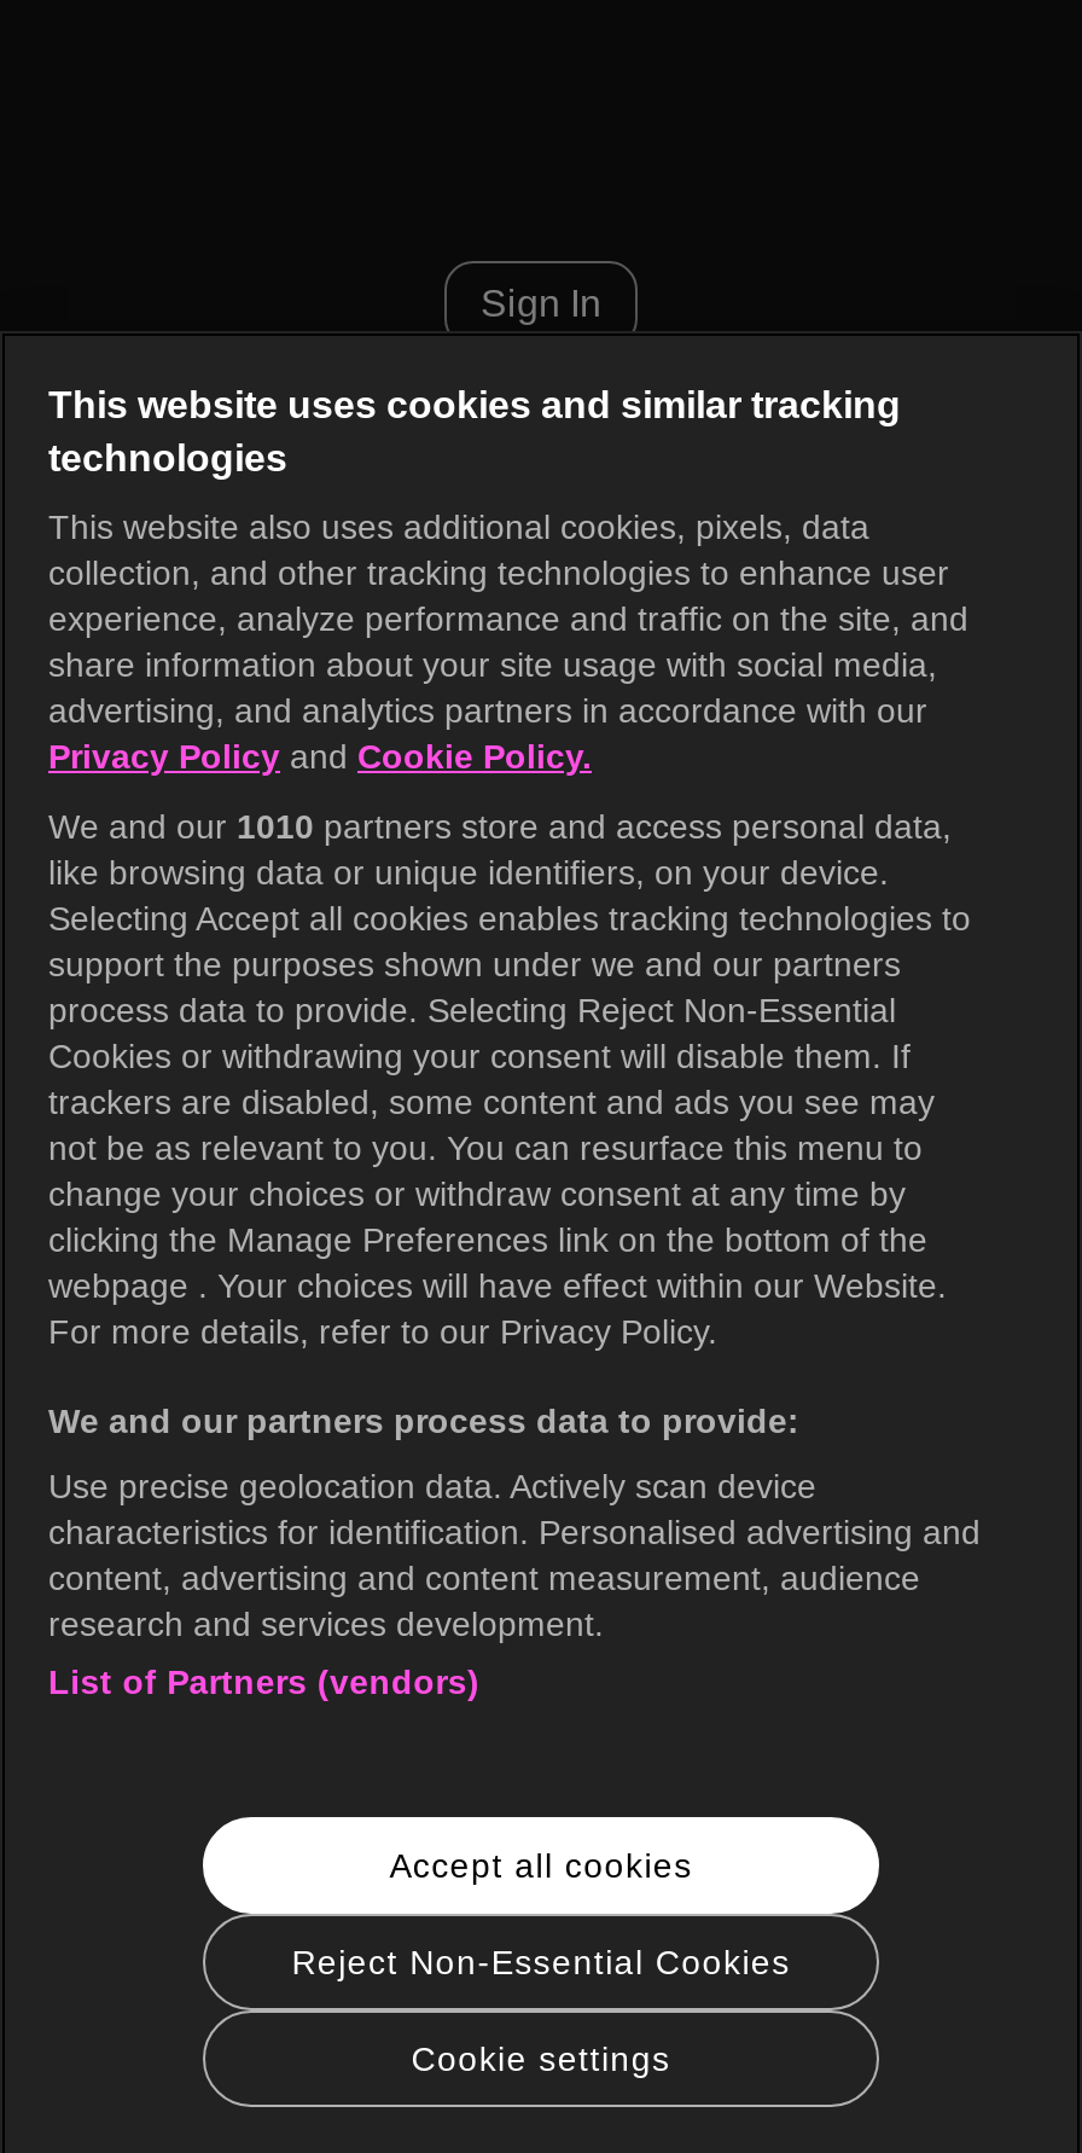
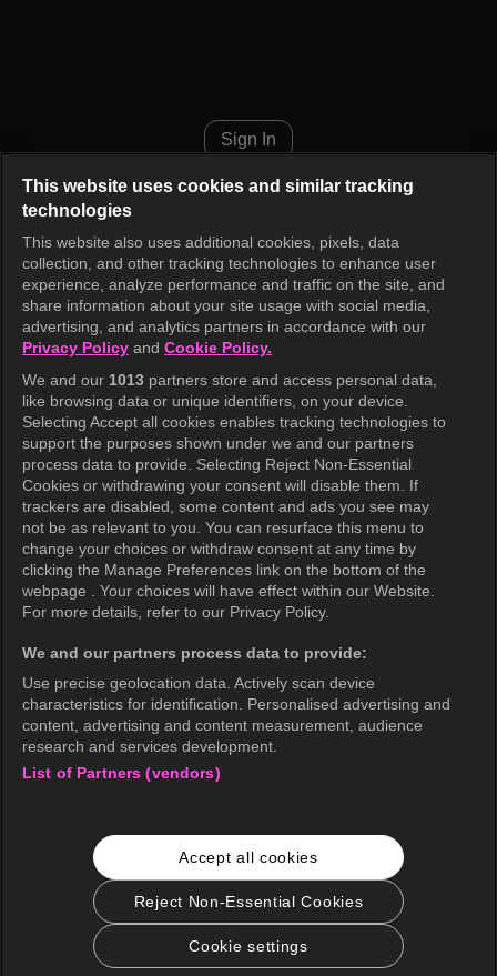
[48,807,952,846] We and our 1010 partners store and access personal data, -> [22,371,437,389] We and our 1013 partners store and access personal data,

